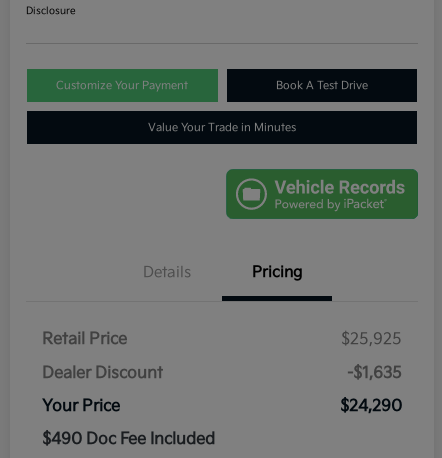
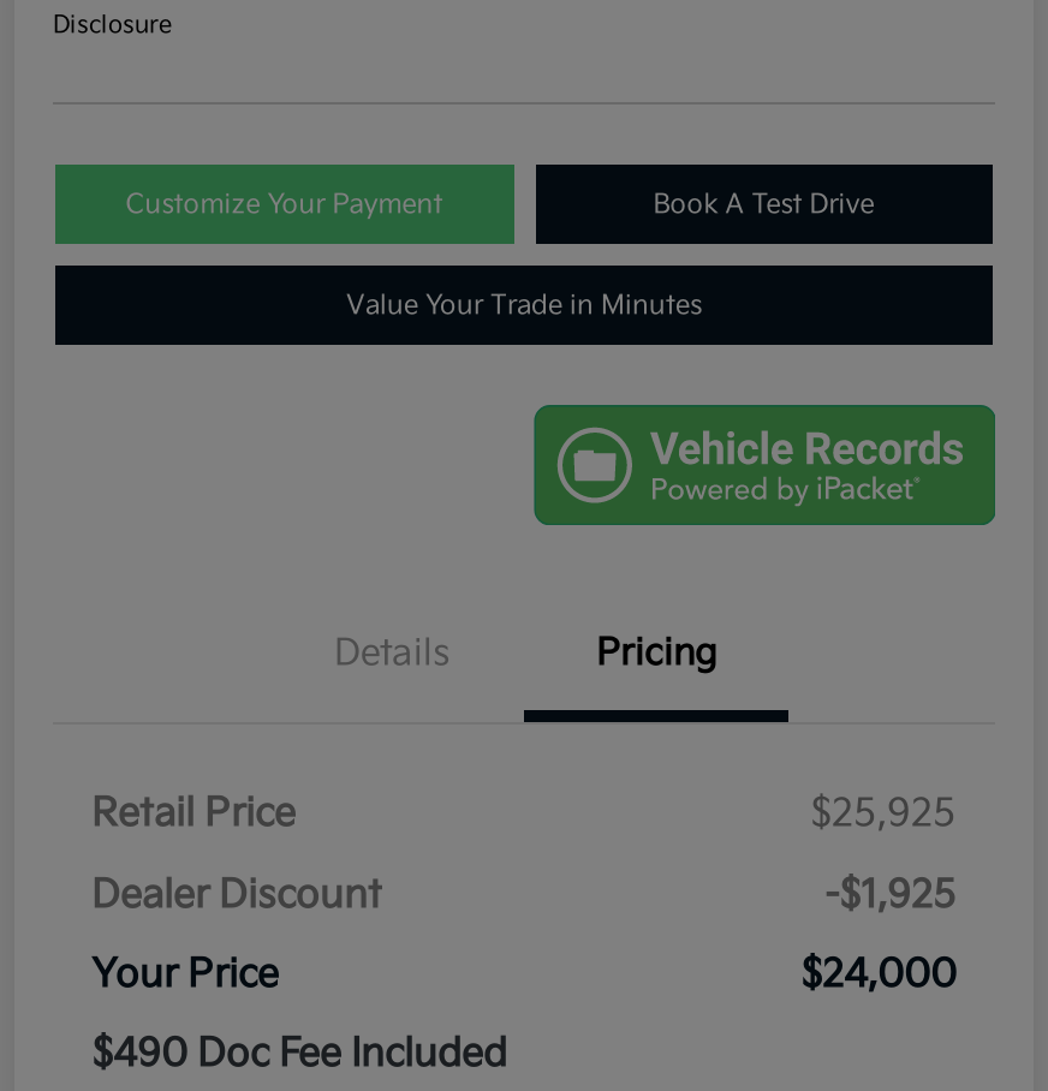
[347,364,402,383] -$1,635 -> [824,873,957,919] -$1,925
[340,397,402,416] $24,290 -> [800,953,957,998] $24,000

